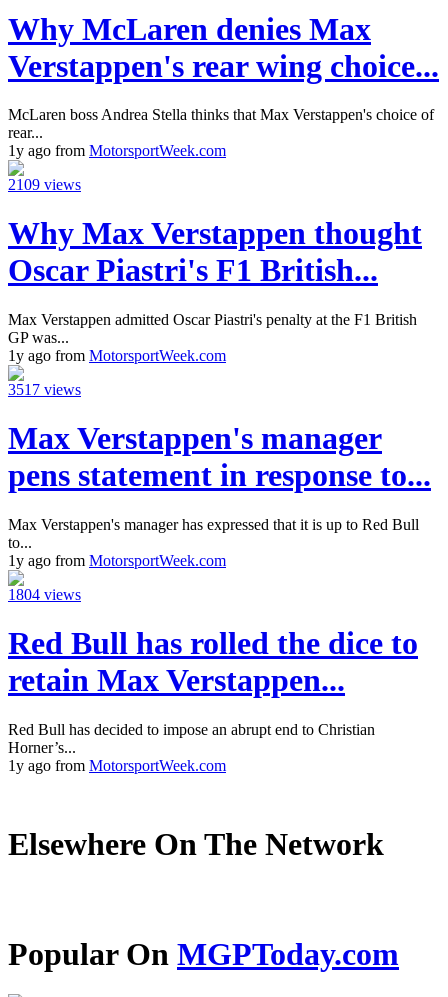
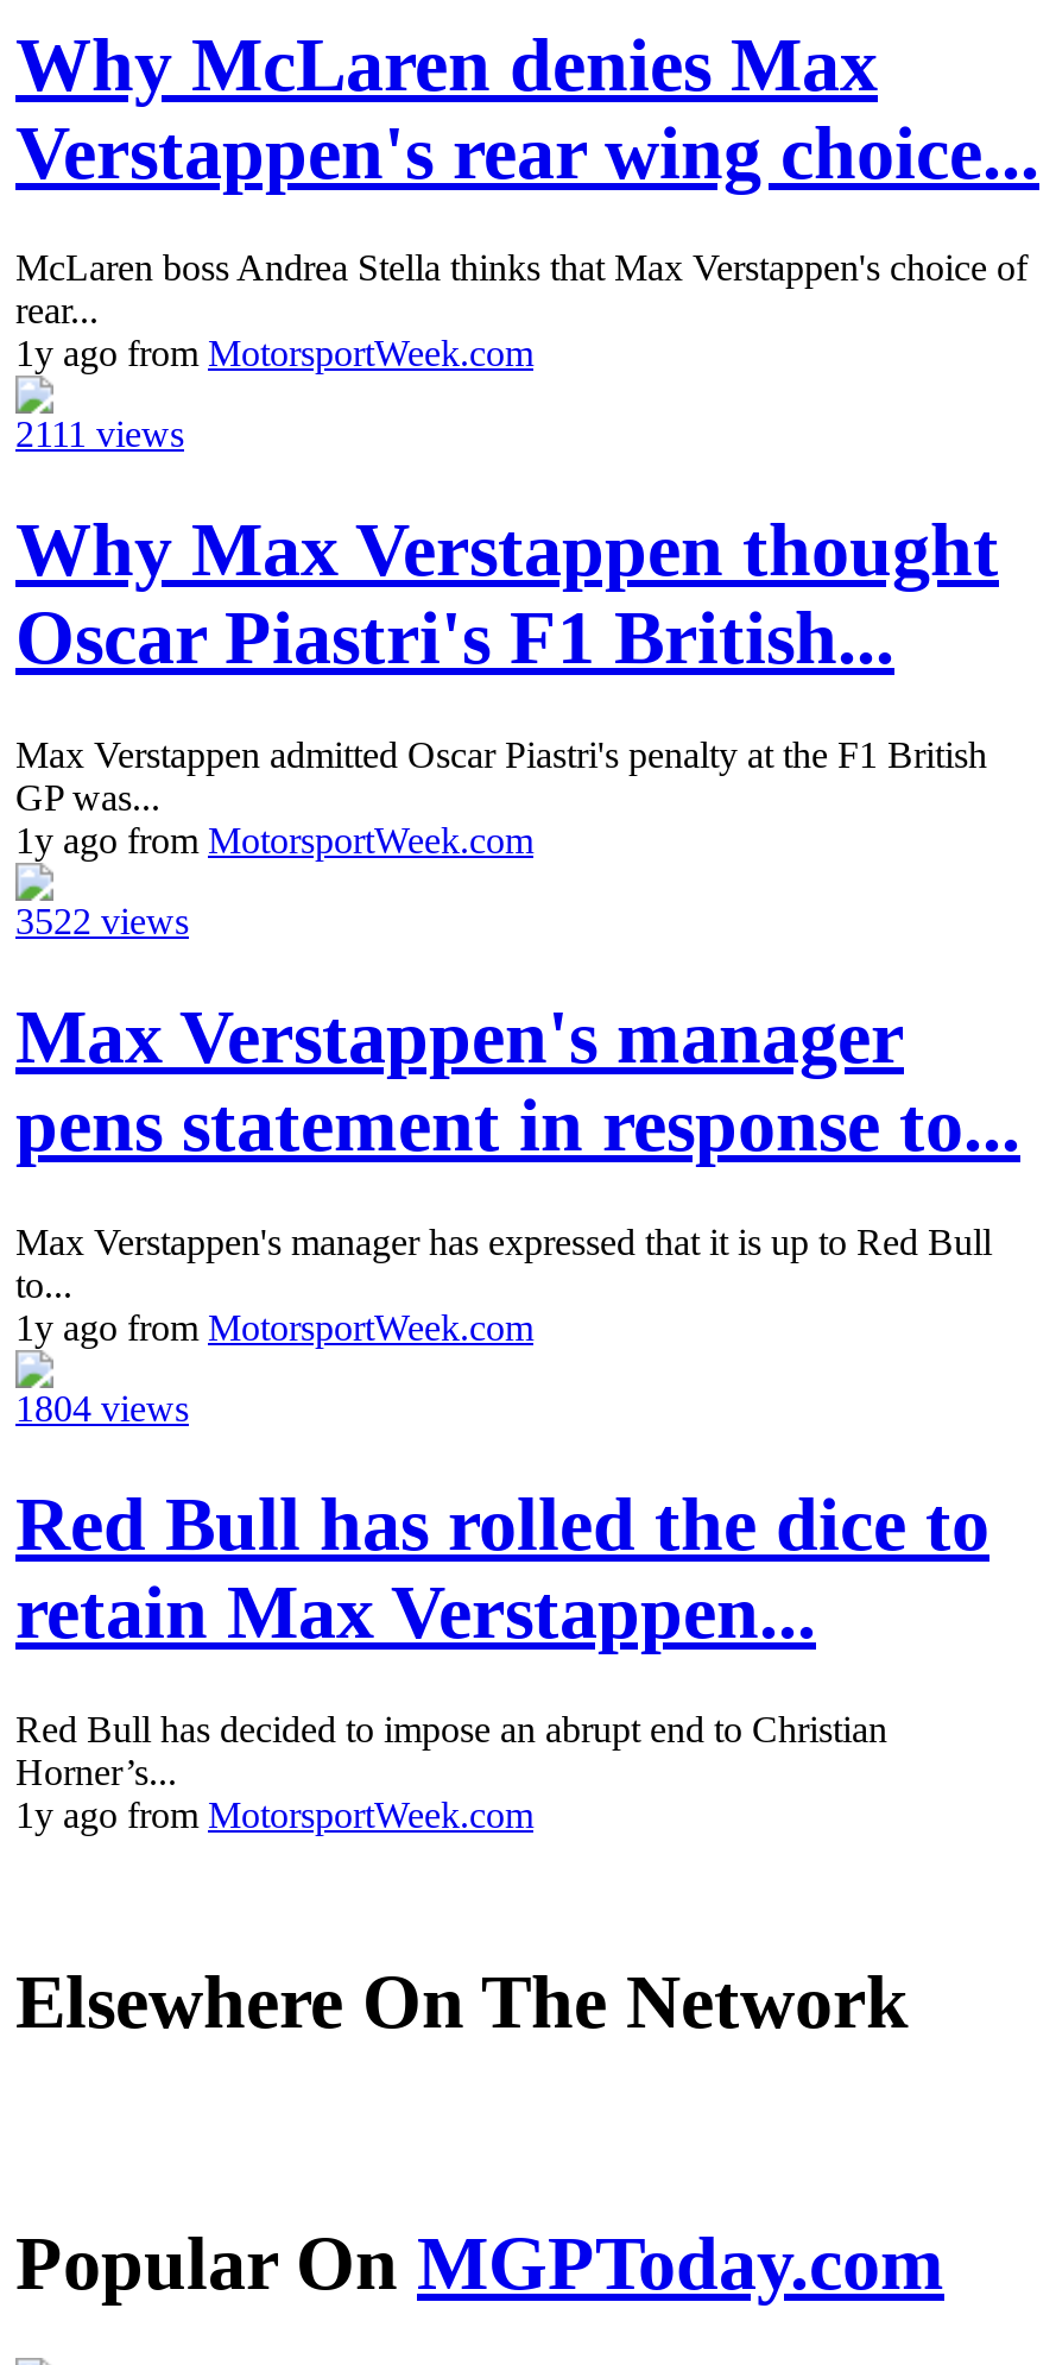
[8,176,81,193] 2109 views -> [15,413,184,454] 2111 views
[8,381,81,398] 3517 views -> [15,900,189,941] 3522 views

